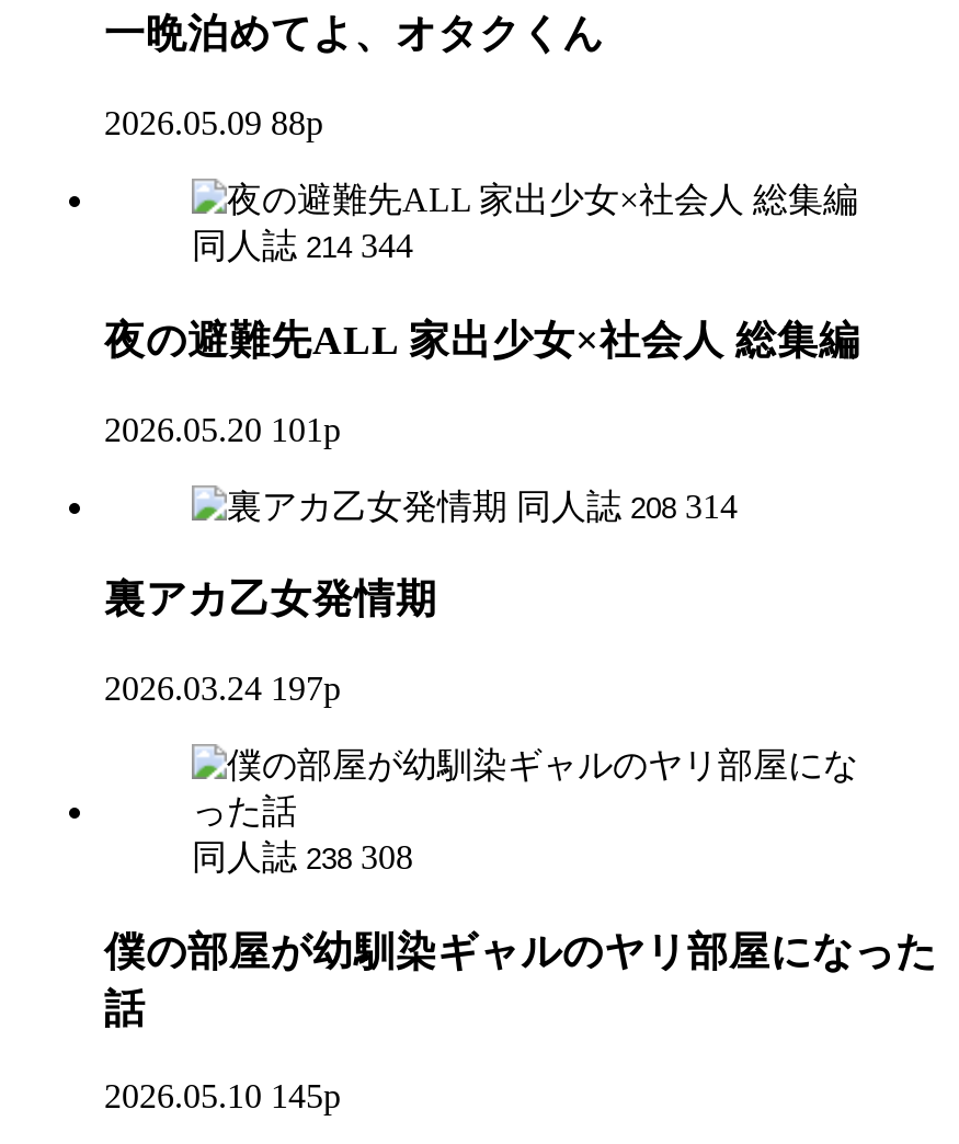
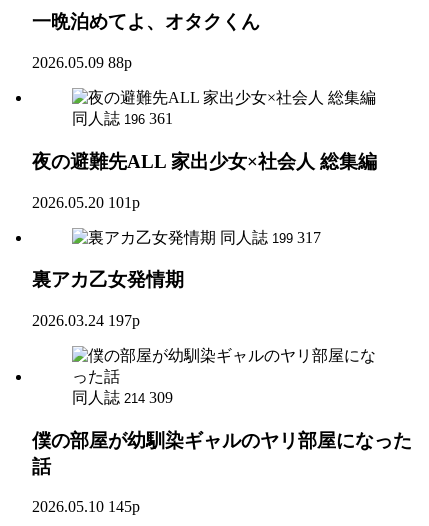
[192,227,413,264] 同人誌 214 344 -> [72,110,173,127] 同人誌 196 361
[516,487,738,524] 同人誌 208 314 -> [220,228,321,245] 同人誌 199 317
[192,838,413,875] 同人誌 238 308 -> [72,389,173,406] 同人誌 214 309

